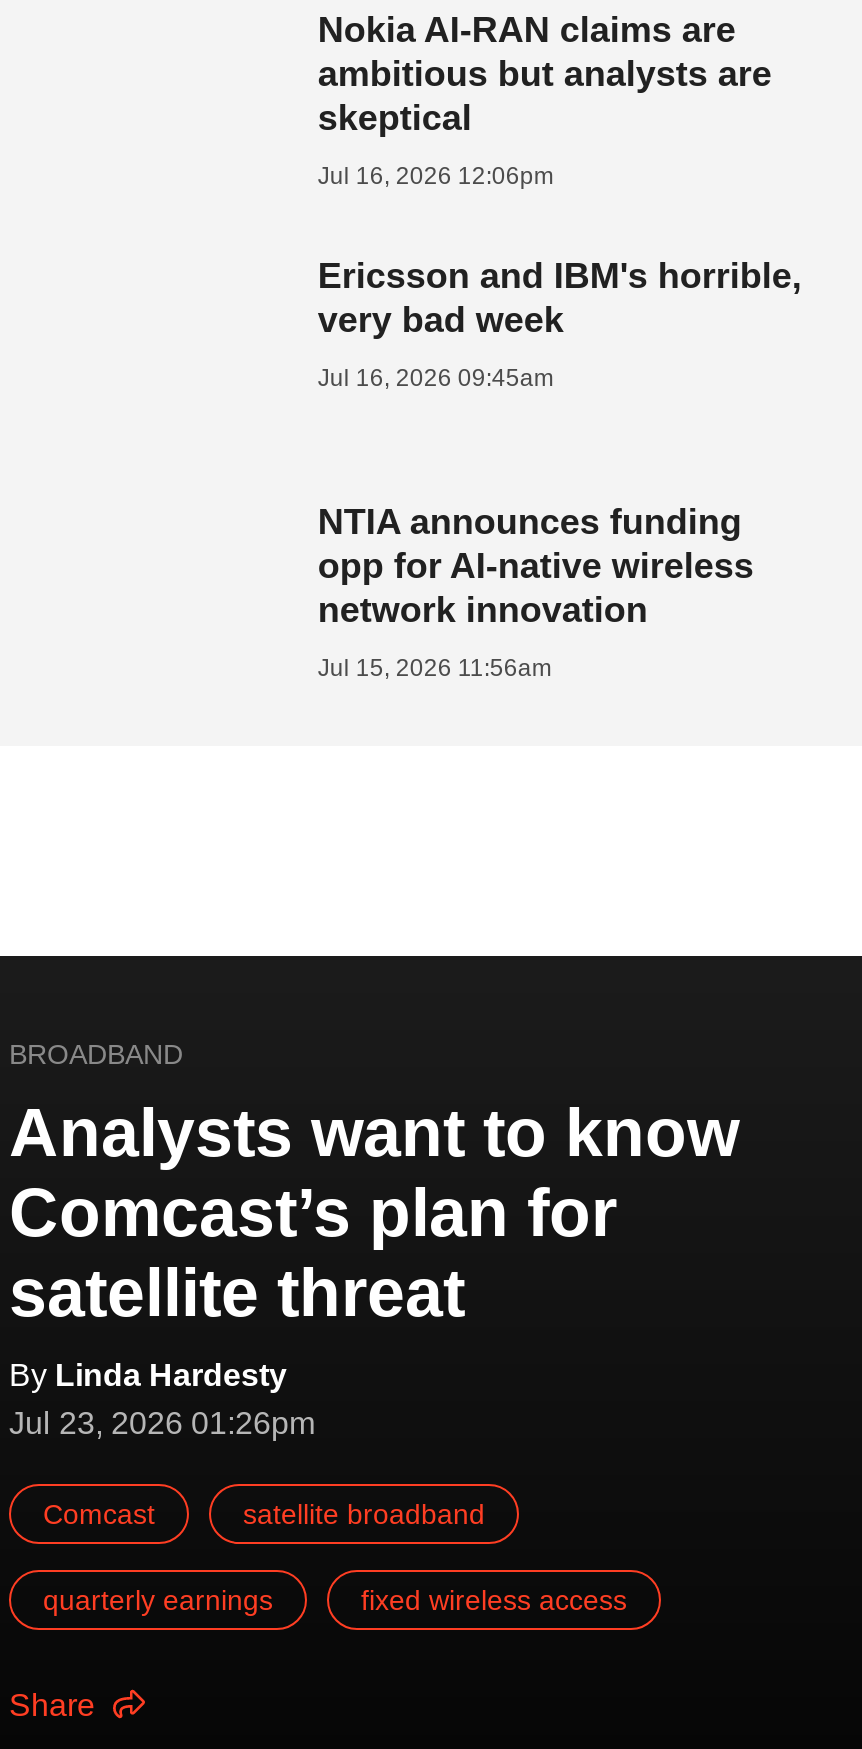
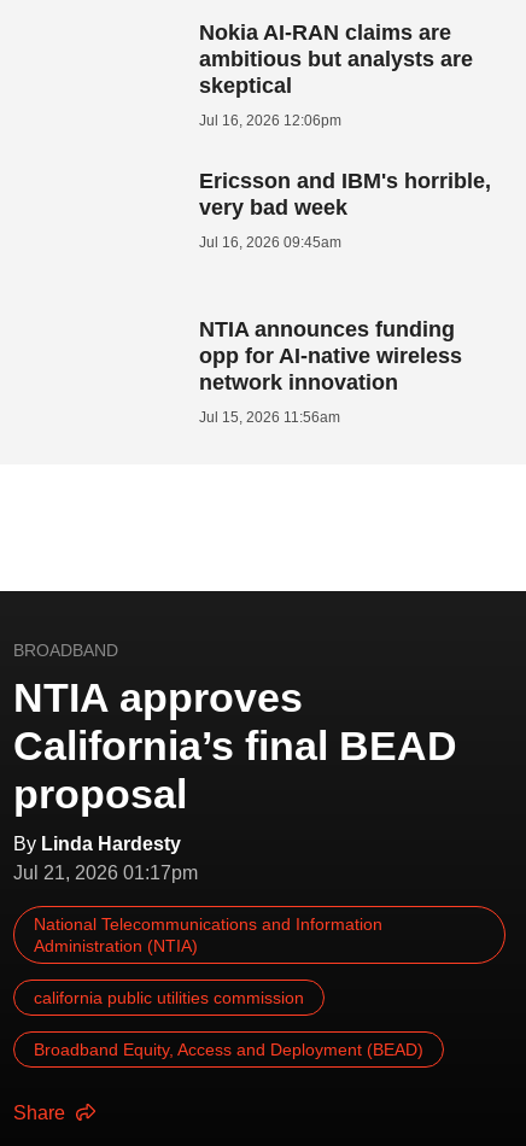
[9,1095,739,1331] Analysts want to know | Comcast’s plan for | satellite threat -> [13,675,457,817] NTIA approves | California’s final BEAD | proposal
[9,1407,627,1617] Jul 23, 2026 01:26pm | Comcast | satellite broadband | quarterly earnings | fixed wireless access -> [13,863,423,1060] Jul 21, 2026 01:17pm | National Telecommunications and Information | Administration (NTIA) | california public utilities commission | Broadband Equity, Access and Deployment (BEAD)

